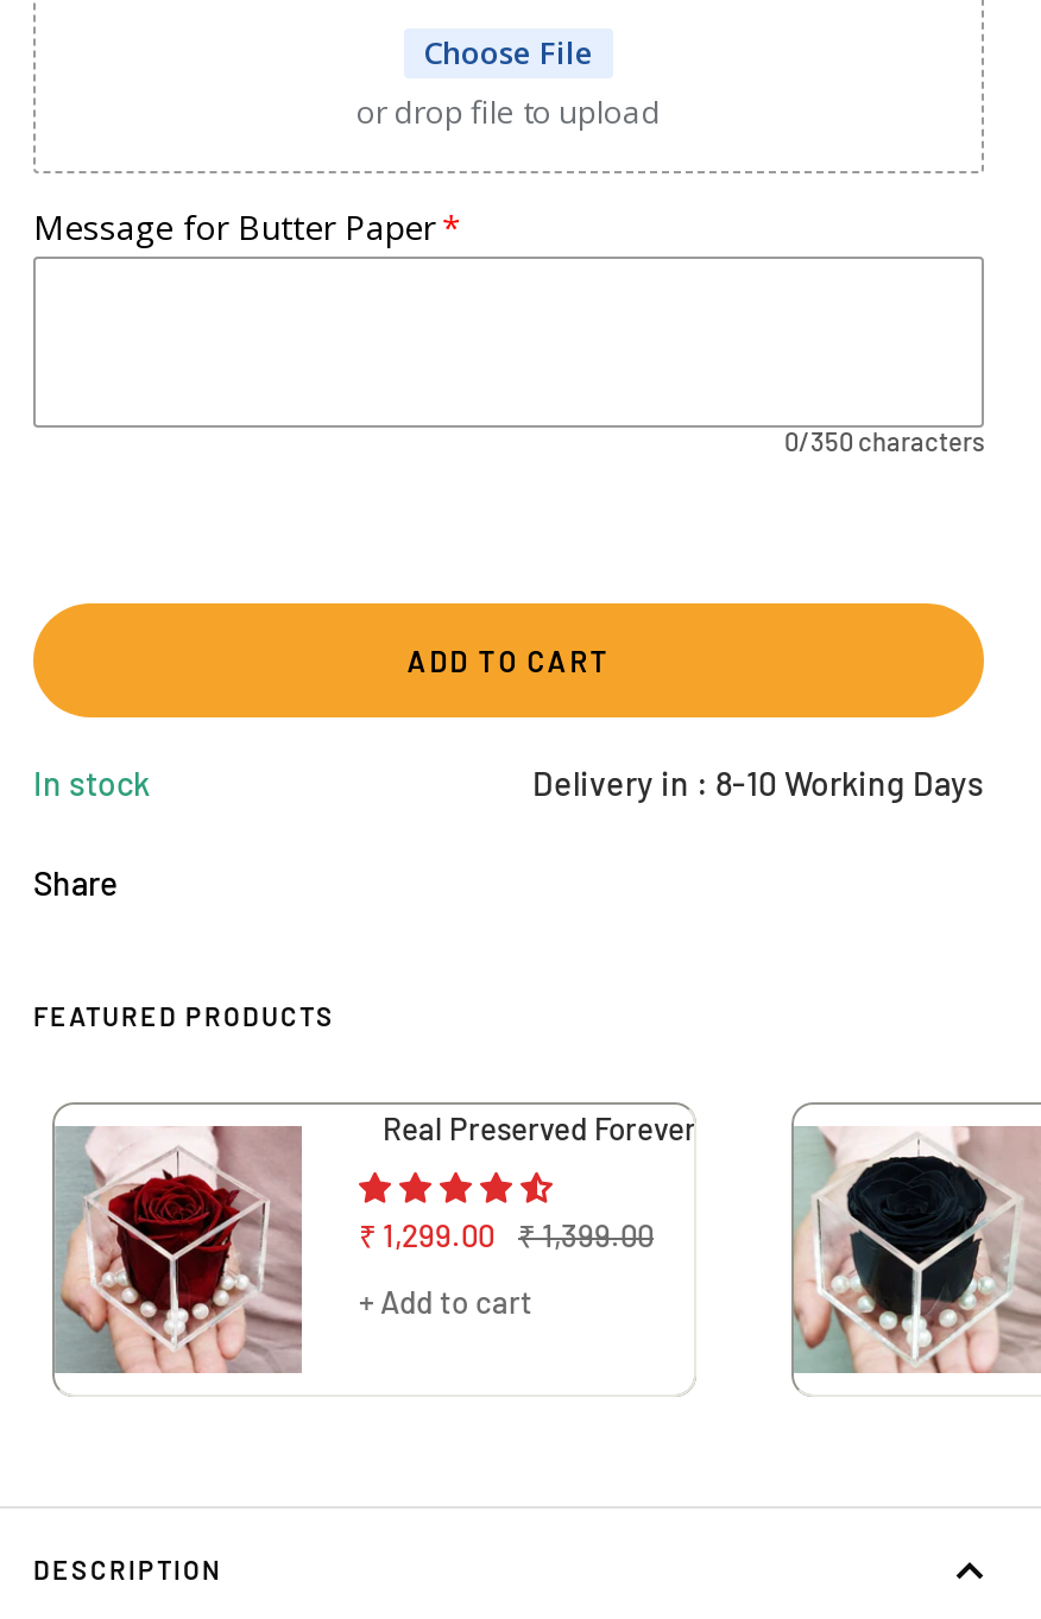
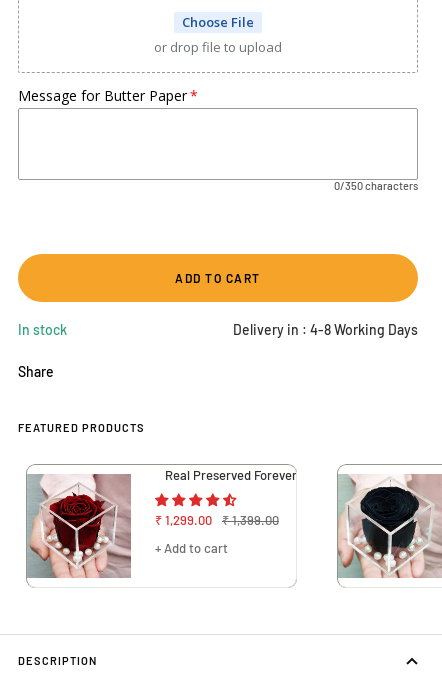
[532,763,984,803] Delivery in : 8-10 Working Days -> [233,321,418,338] Delivery in : 4-8 Working Days

